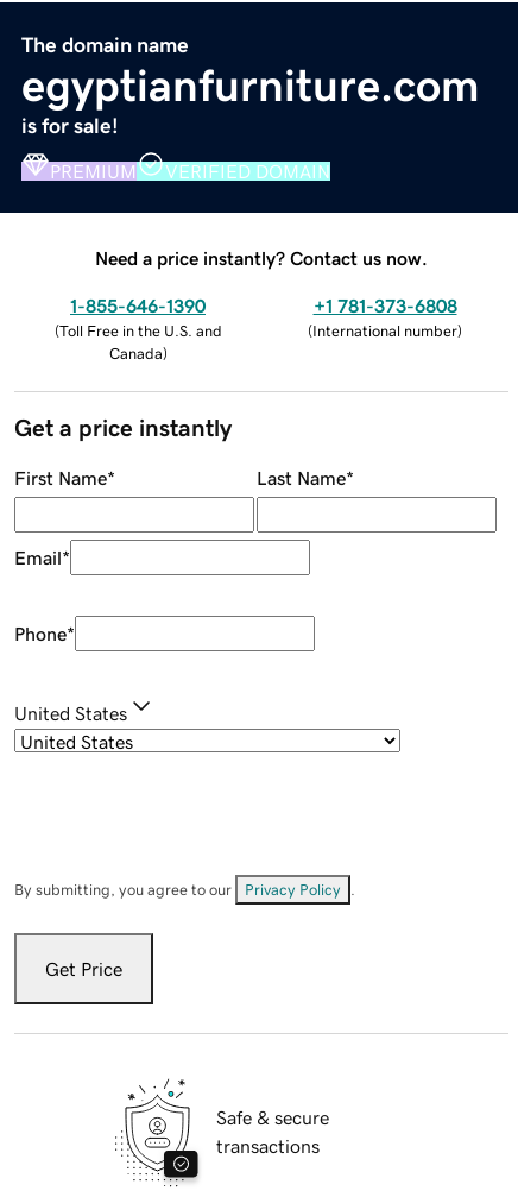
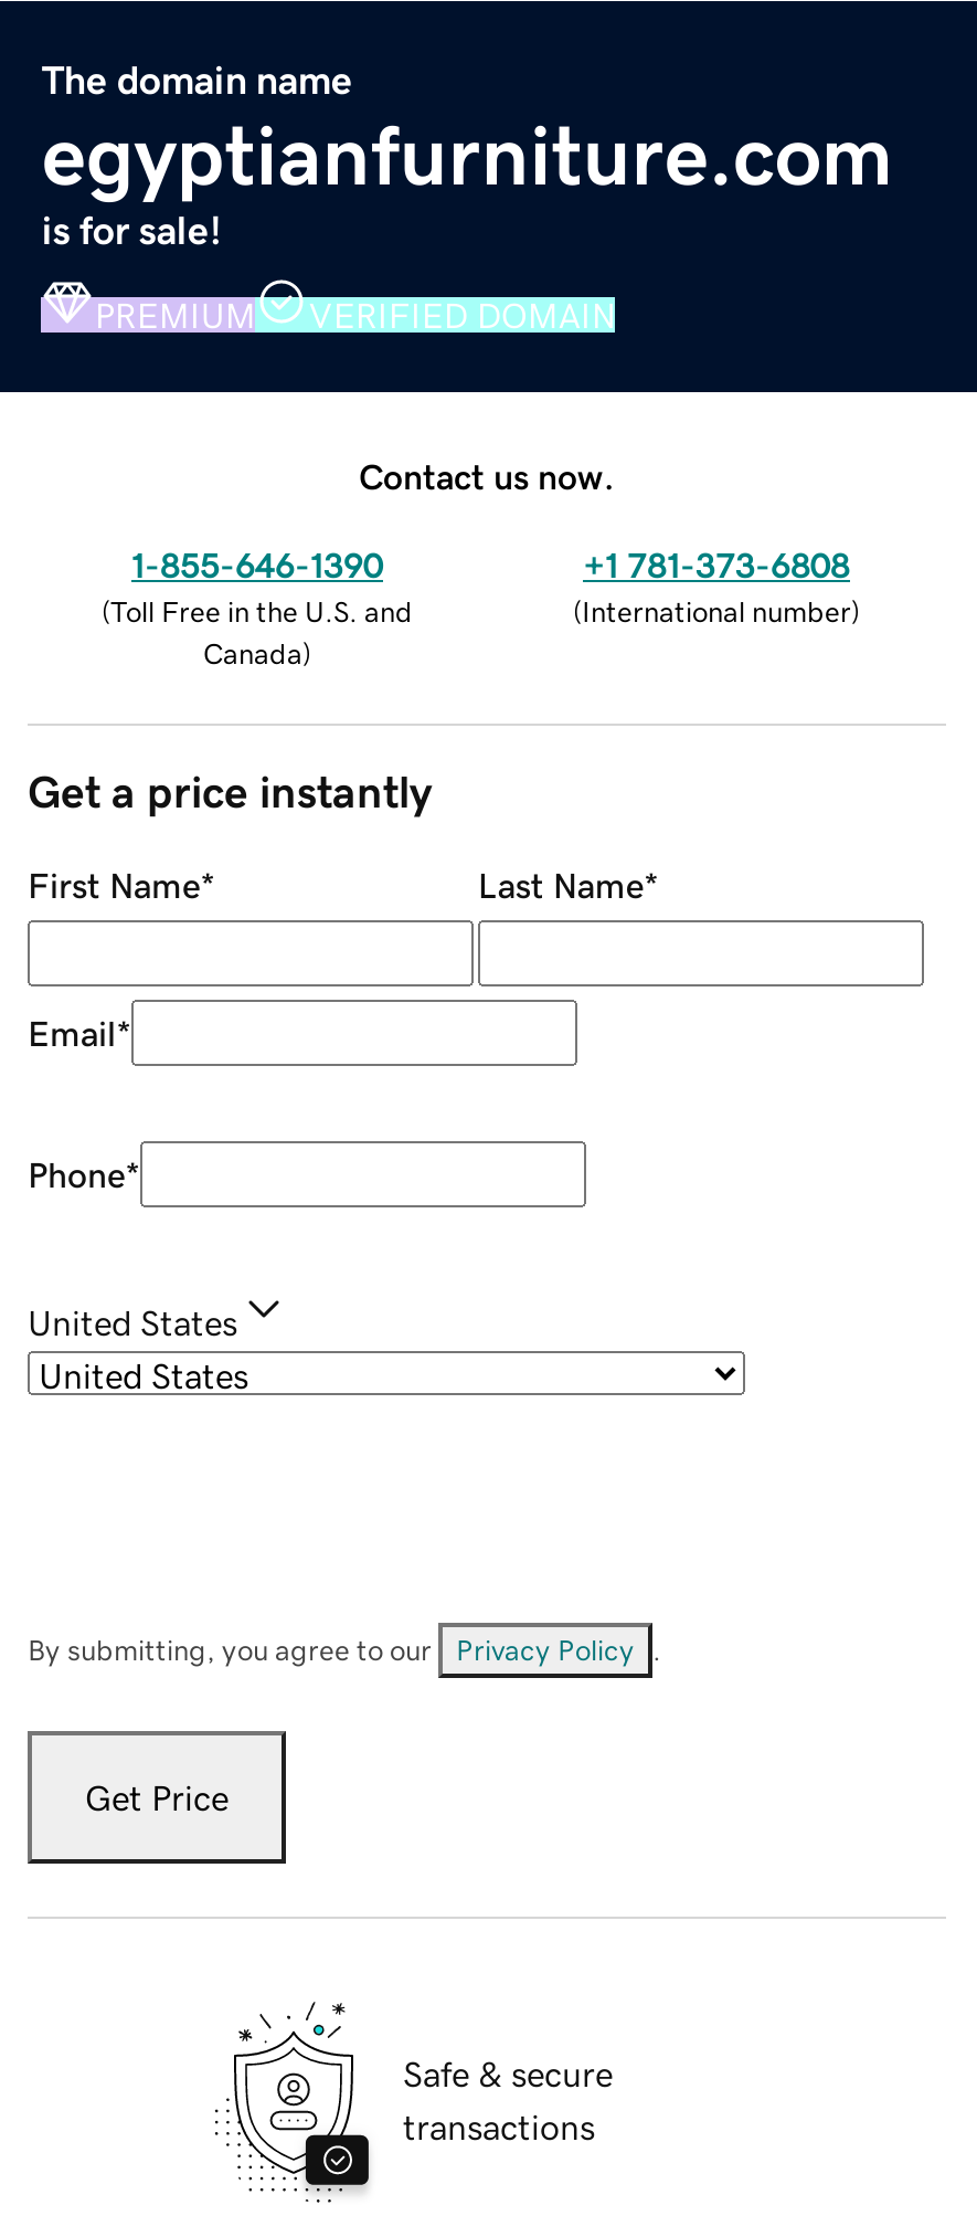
[95,248,428,267] Need a price instantly? Contact us now. -> [359,458,615,493] Contact us now.

